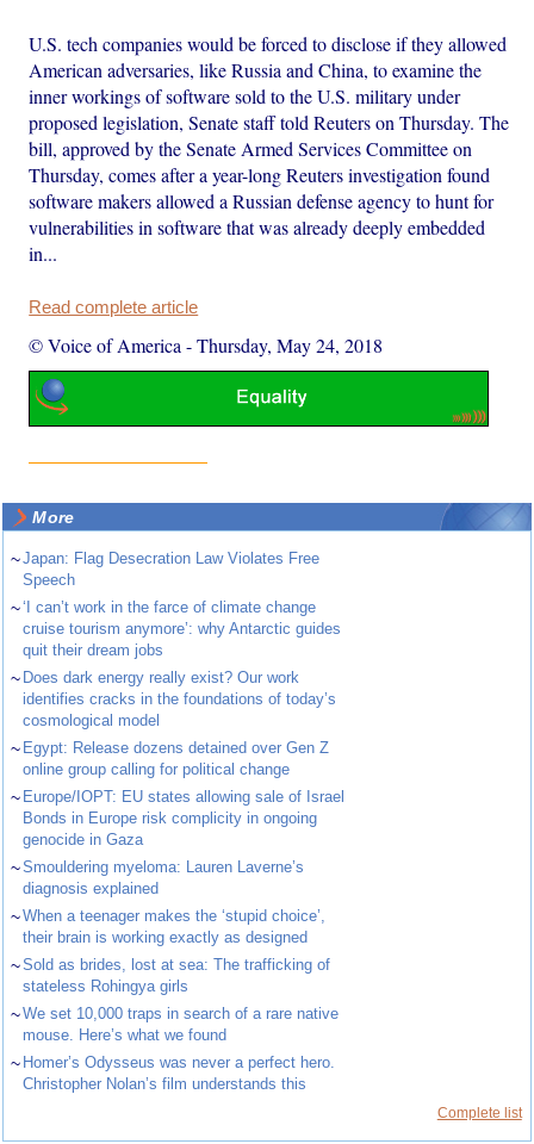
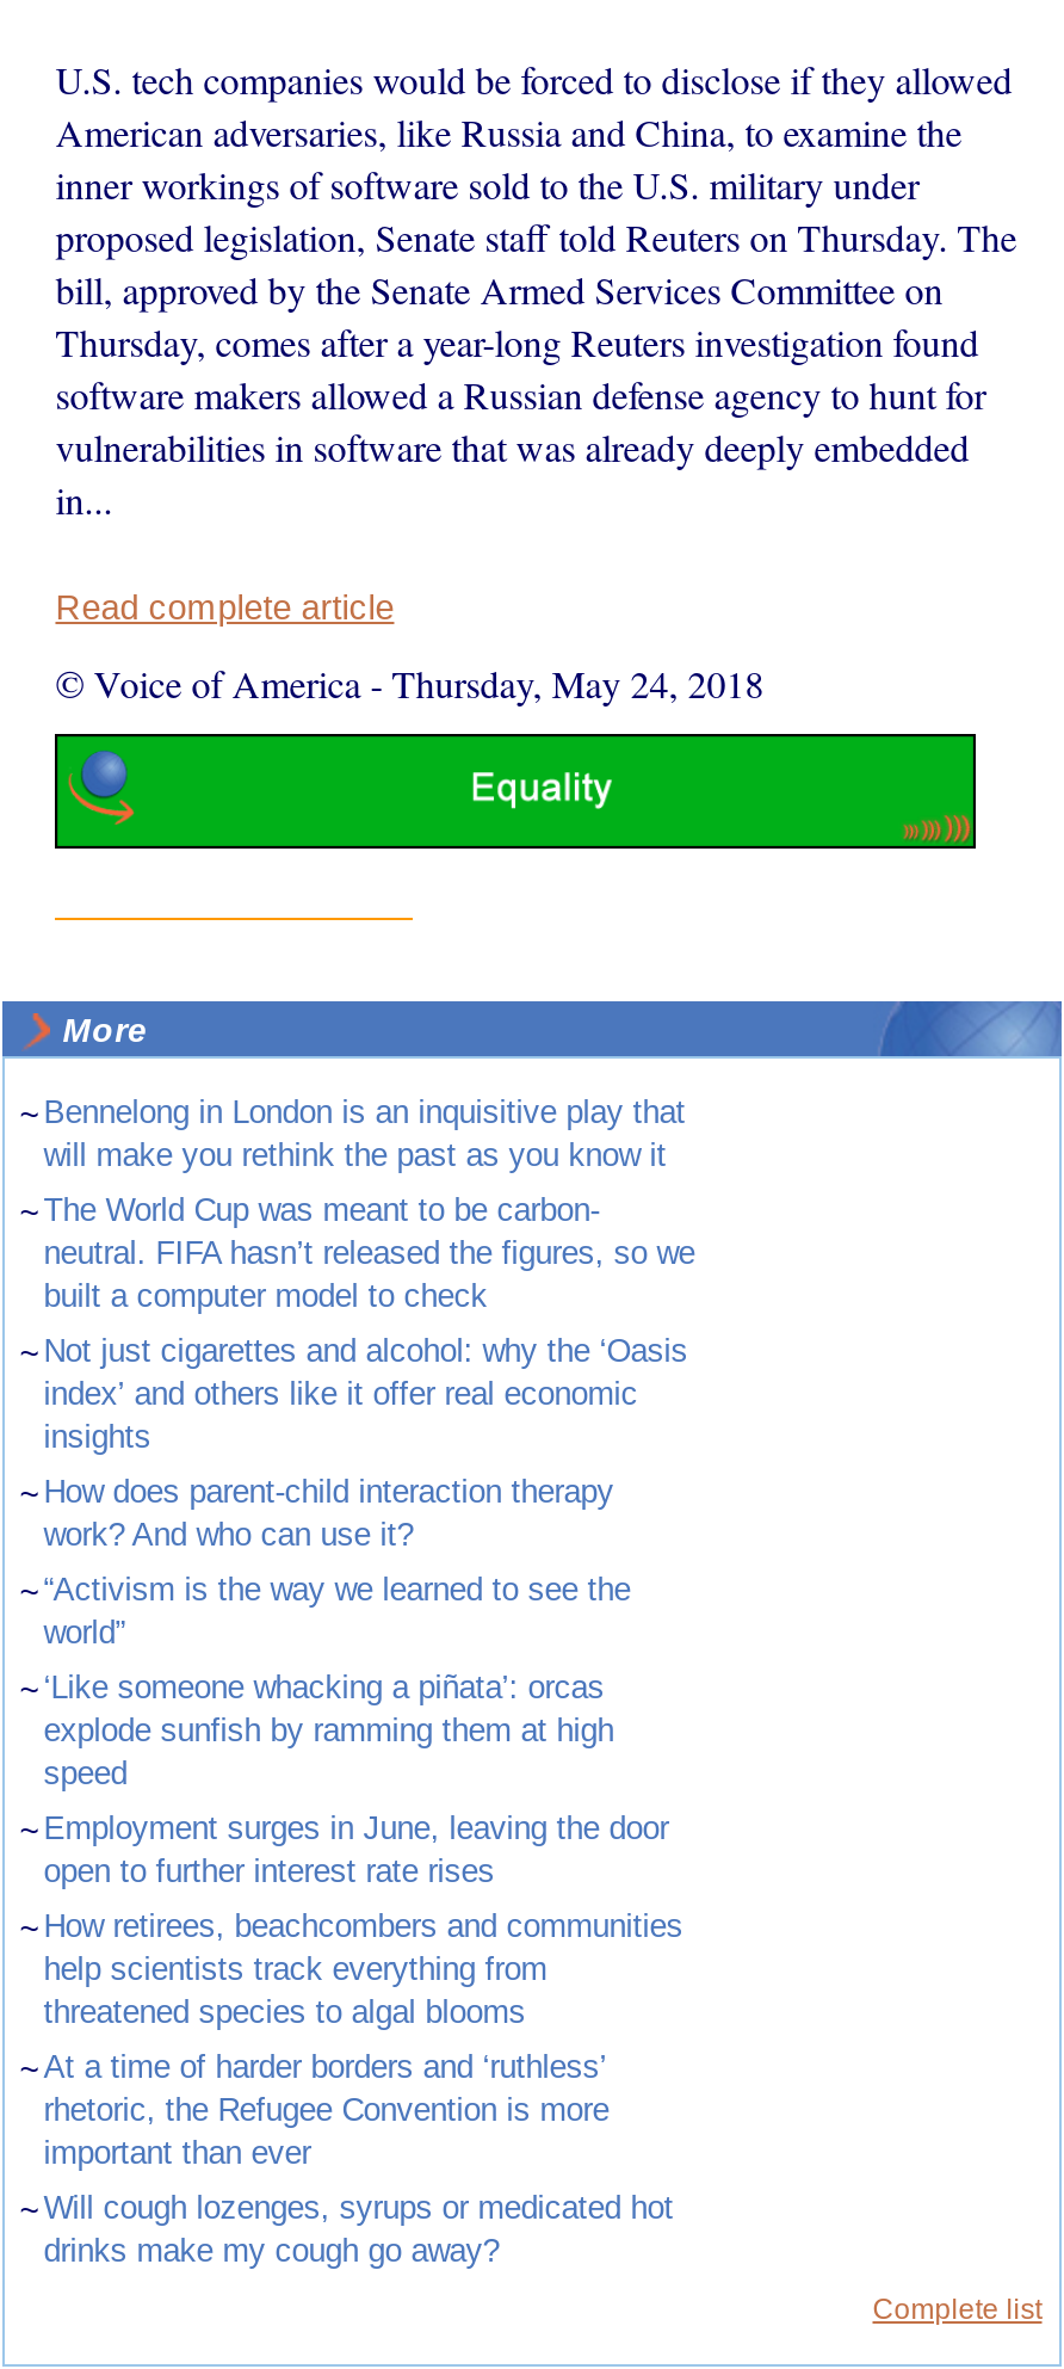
[11,550,320,589] ~ Japan: Flag Desecration Law Violates Free | Speech -> [20,1093,685,1172] ~ Bennelong in London is an inquisitive play that | will make you rethink the past as you know it
[11,599,341,660] ~ ‘I can’t work in the farce of climate change | cruise tourism anymore’: why Antarctic guides | quit their dream jobs -> [20,1191,695,1313] ~ The World Cup was meant to be carbon- | neutral. FIFA hasn’t released the figures, so we | built a computer model to check
[11,669,336,730] ~ Does dark energy really exist? Our work | identifies cracks in the foundations of today’s | cosmological model -> [20,1332,688,1454] ~ Not just cigarettes and alcohol: why the ‘Oasis | index’ and others like it offer real economic | insights
[11,739,329,779] ~ Egypt: Release dozens detained over Gen Z | online group calling for political change -> [20,1473,614,1551] ~ How does parent-child interaction therapy | work? And who can use it?
[11,788,345,849] ~ Europe/IOPT: EU states allowing sale of Israel | Bonds in Europe risk complicity in ongoing | genocide in Gaza -> [20,1571,630,1649] ~ “Activism is the way we learned to see the | world”
[11,859,304,898] ~ Smouldering myeloma: Lauren Laverne’s | diagnosis explained -> [20,1668,614,1790] ~ ‘Like someone whacking a piñata’: orcas | explode sunfish by ramming them at high | speed
[11,907,326,947] ~ When a teenager makes the ‘stupid choice’, | their brain is working exactly as designed -> [20,1809,668,1888] ~ Employment surges in June, leaving the door | open to further interest rate rises
[11,956,330,996] ~ Sold as brides, lost at sea: The trafficking of | stateless Rohingya girls -> [20,1907,683,2029] ~ How retirees, beachcombers and communities | help scientists track everything from | threatened species to algal blooms
[11,1005,339,1044] ~ We set 10,000 traps in search of a rare native | mouse. Here’s what we found -> [20,2048,609,2170] ~ At a time of harder borders and ‘ruthless’ | rhetoric, the Refugee Convention is more | important than ever
[11,1054,335,1093] ~ Homer’s Odysseus was never a perfect hero. | Christopher Nolan’s film understands this -> [20,2189,673,2268] ~ Will cough lozenges, syrups or medicated hot | drinks make my cough go away?

